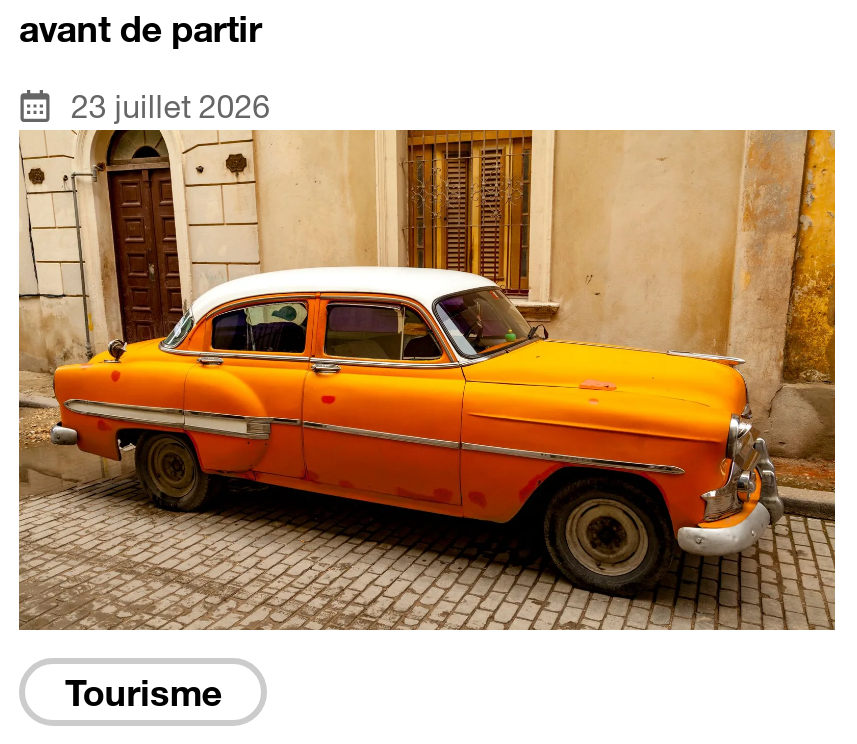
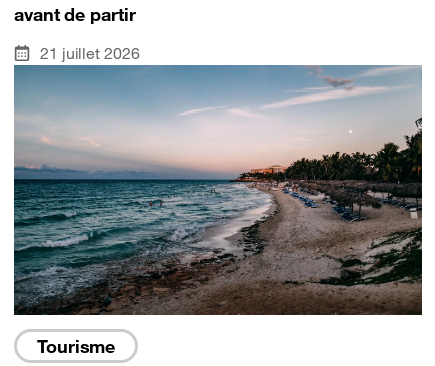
[71,85,270,125] 23 juillet 2026 -> [40,43,139,63] 21 juillet 2026
[17,128,837,632] [image] -> [13,64,423,316] [image]

